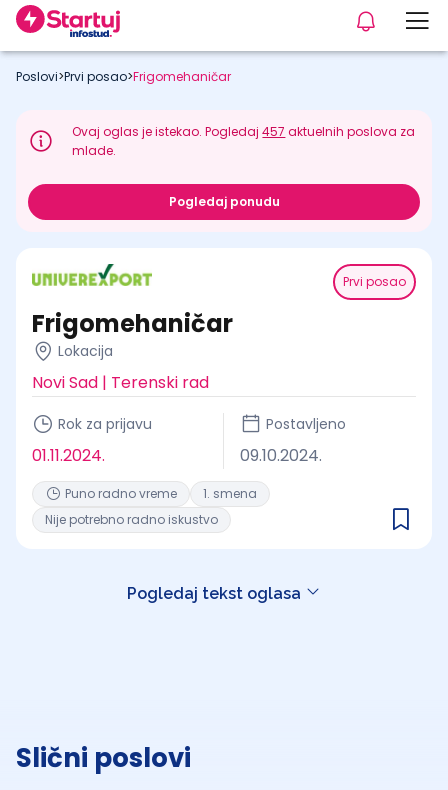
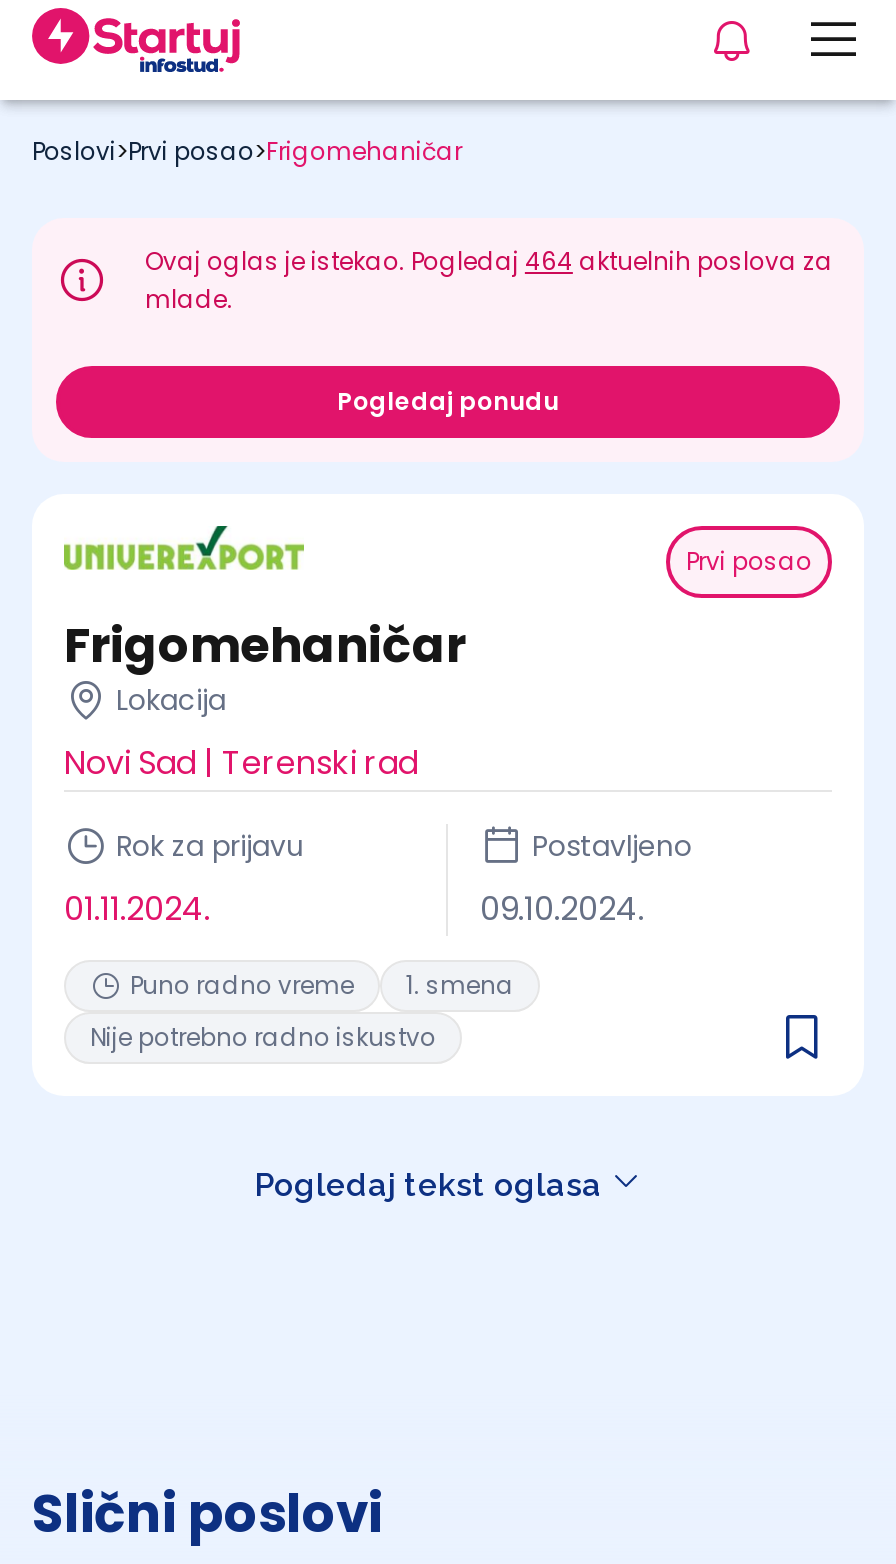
[72,123,415,140] Ovaj oglas je istekao. Pogledaj 457 aktuelnih poslova za -> [145,244,833,278] Ovaj oglas je istekao. Pogledaj 464 aktuelnih poslova za

